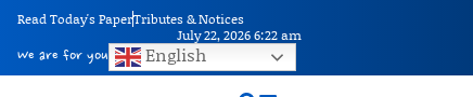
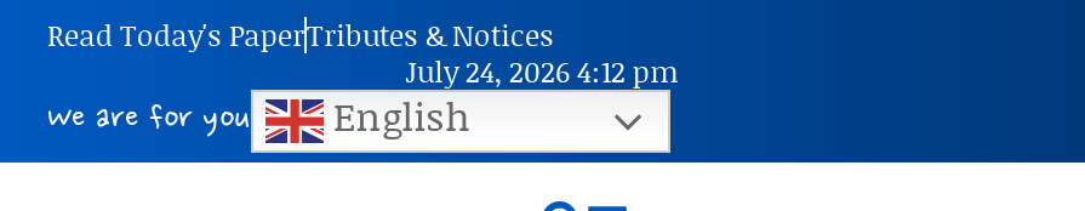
[176,26,301,44] July 22, 2026 6:22 am -> [405,51,679,92] July 24, 2026 4:12 pm

